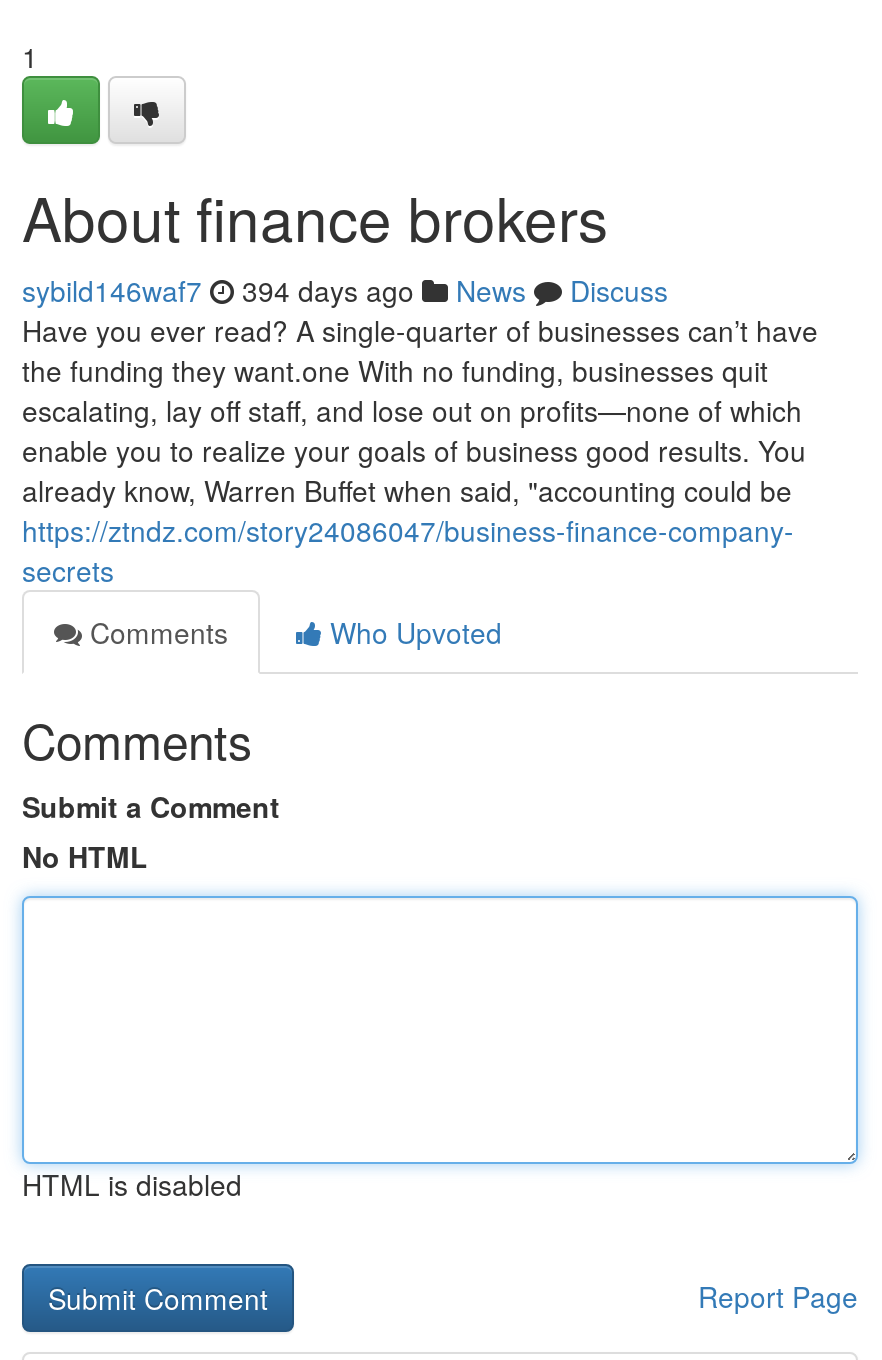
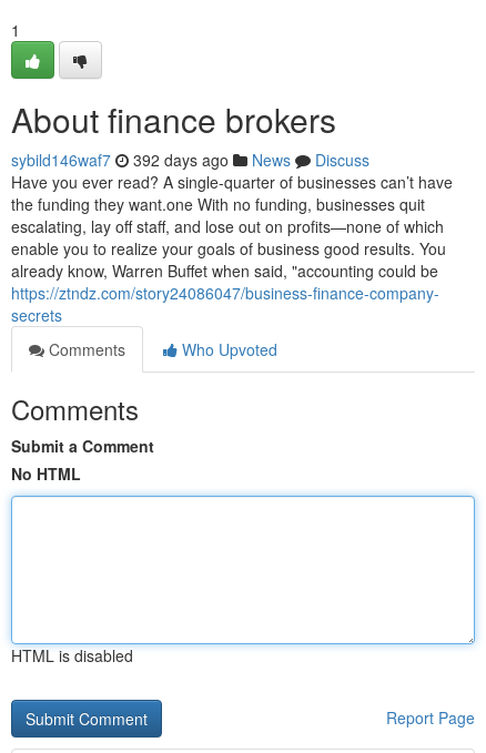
[22,270,668,310] sybild146waf7 394 days ago News Discuss -> [11,149,369,171] sybild146waf7 392 days ago News Discuss

